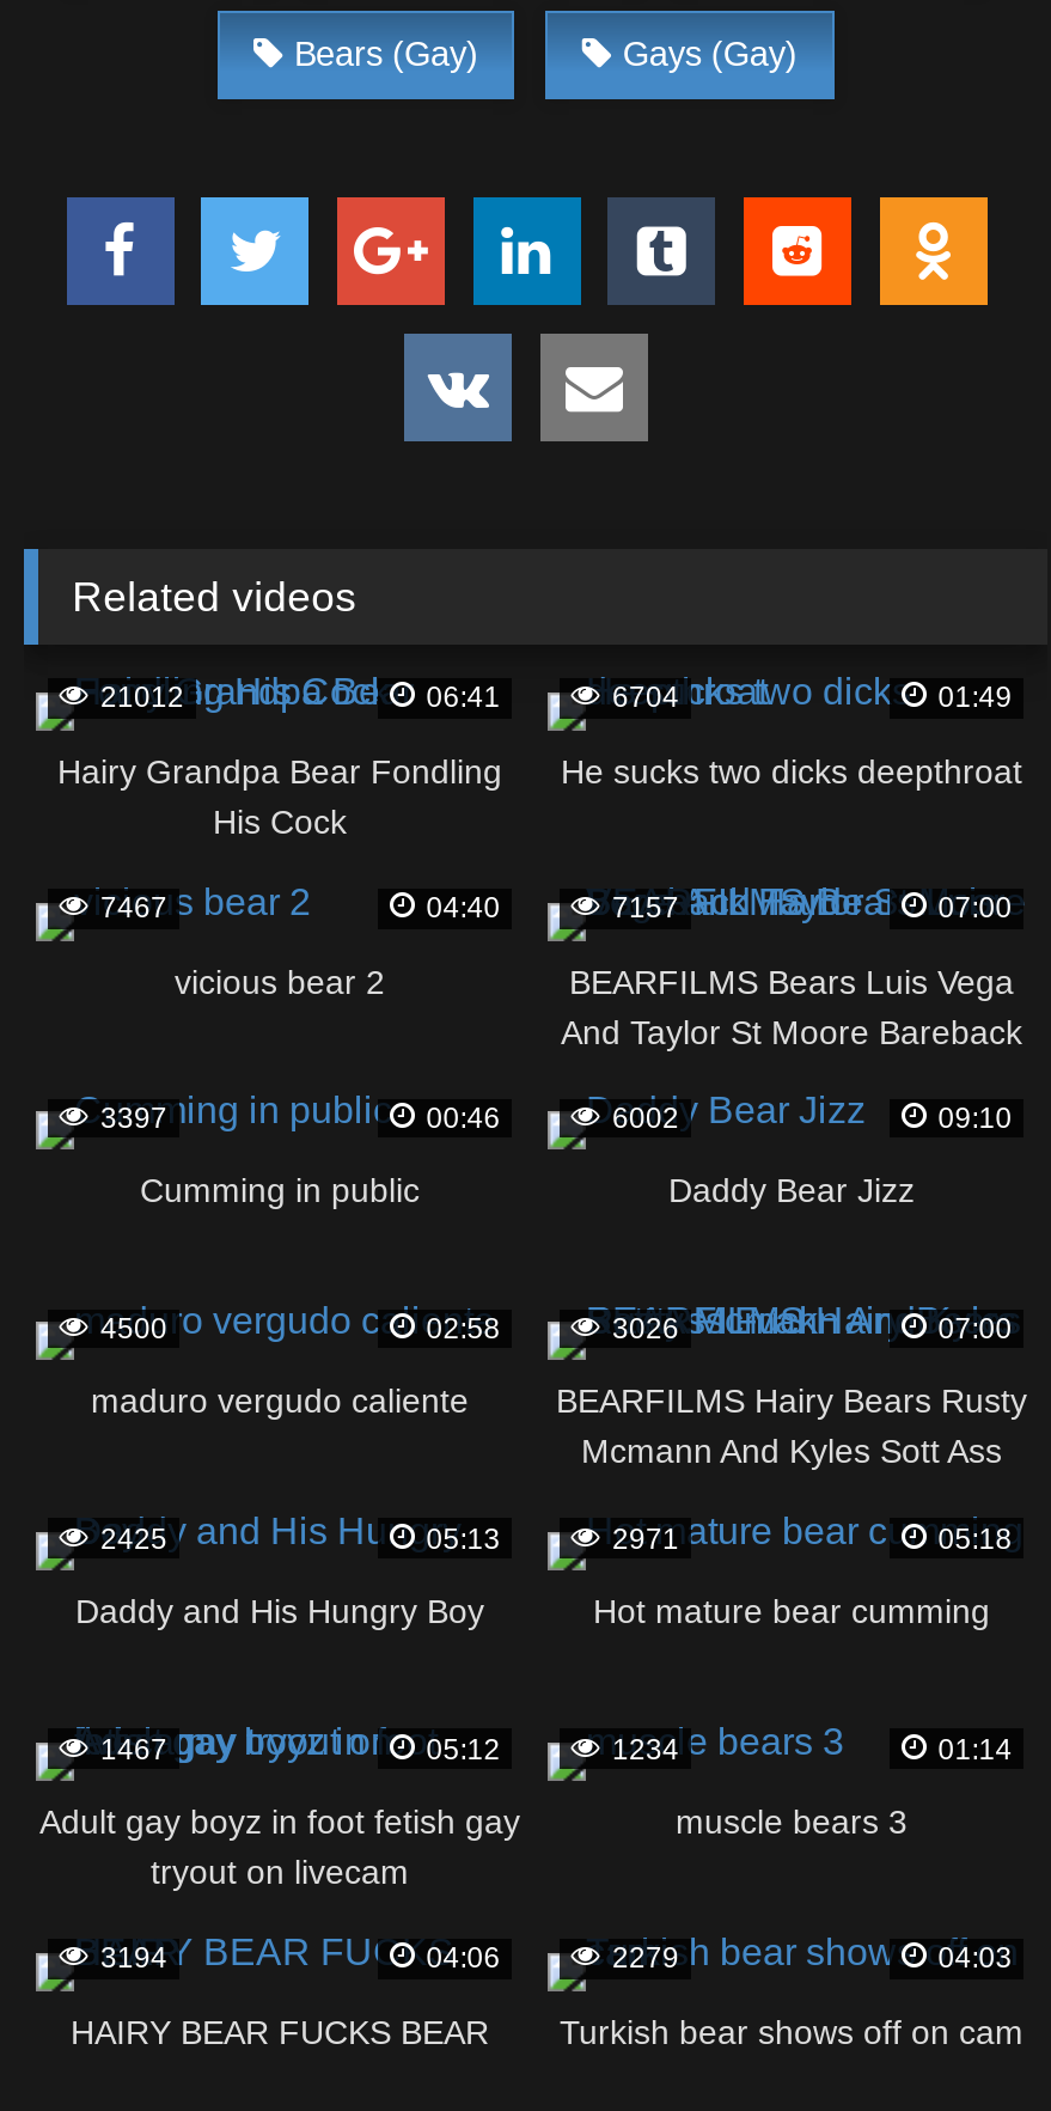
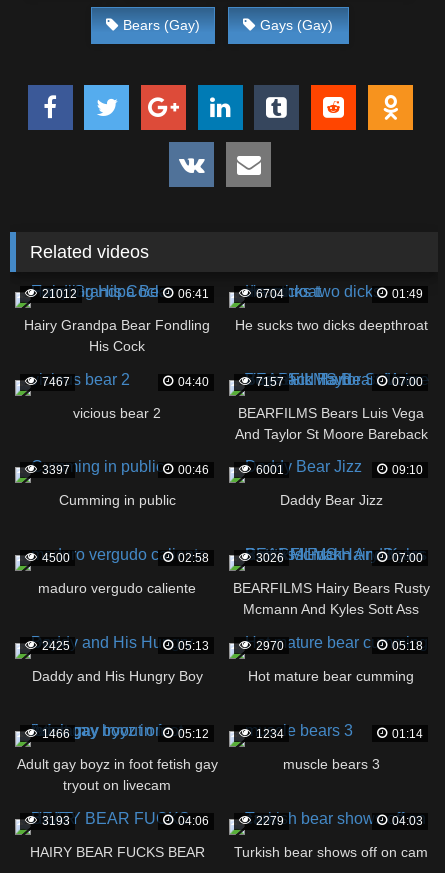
[605,1102,679,1135] 6002 -> [253,463,284,477] 6001
[605,1522,679,1555] 2971 -> [253,639,284,653] 2970
[93,1732,167,1766] 1467 -> [39,727,70,741] 1466
[93,1942,167,1976] 3194 -> [39,814,70,828] 3193

